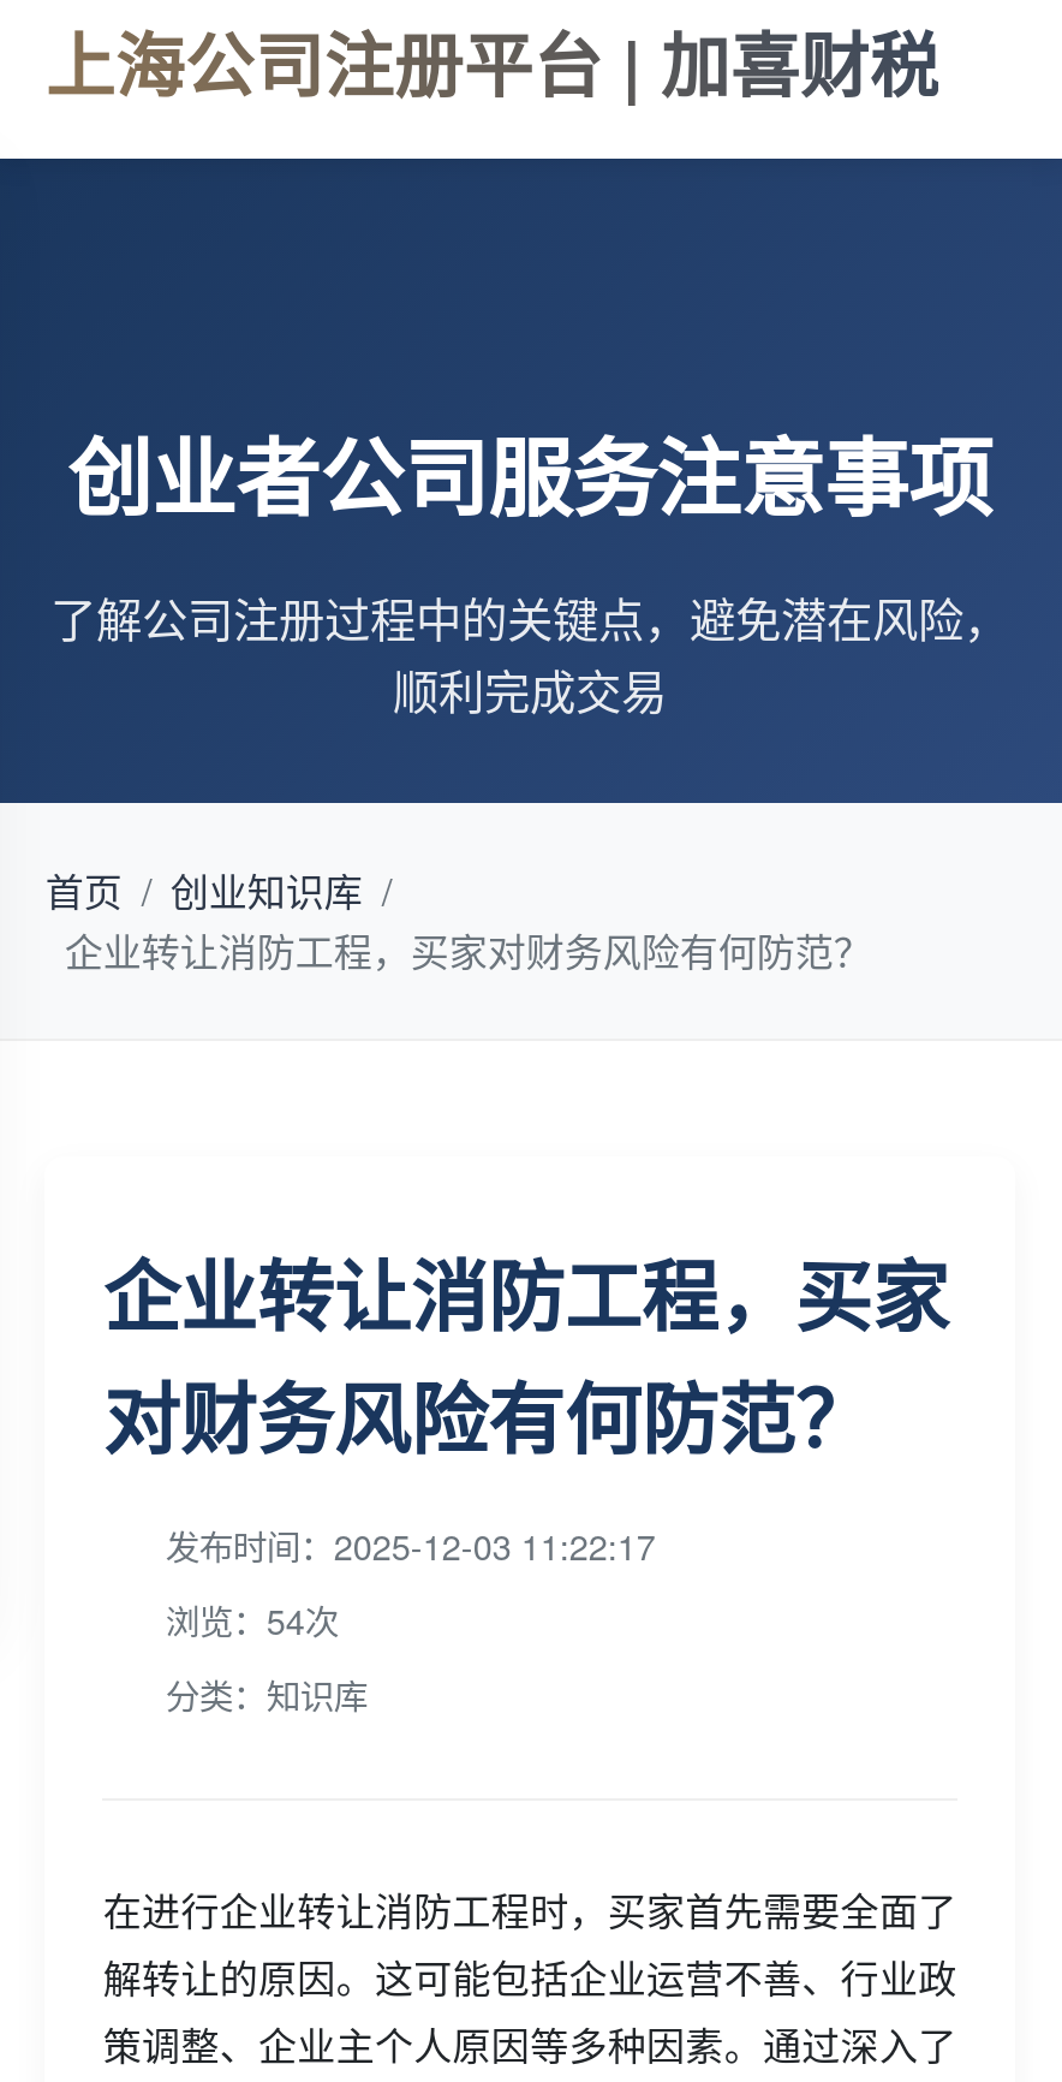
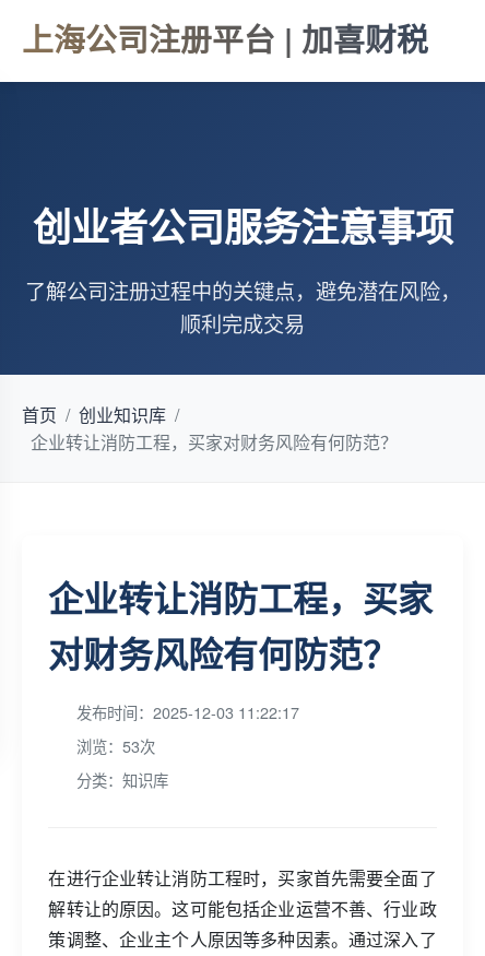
[166,1594,339,1644] 浏览：54次 -> [77,734,156,757] 浏览：53次

